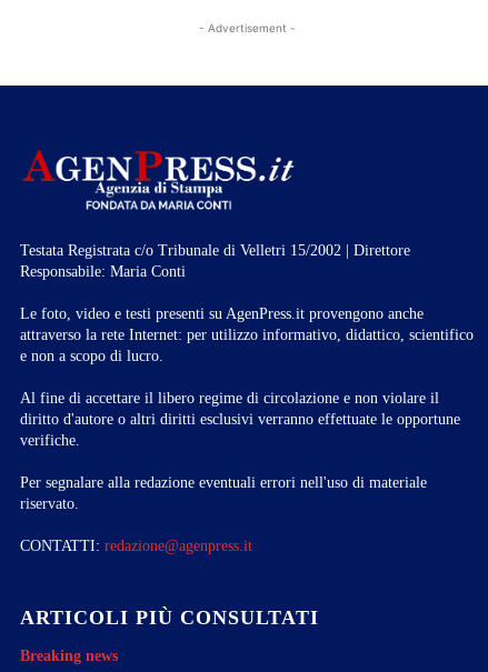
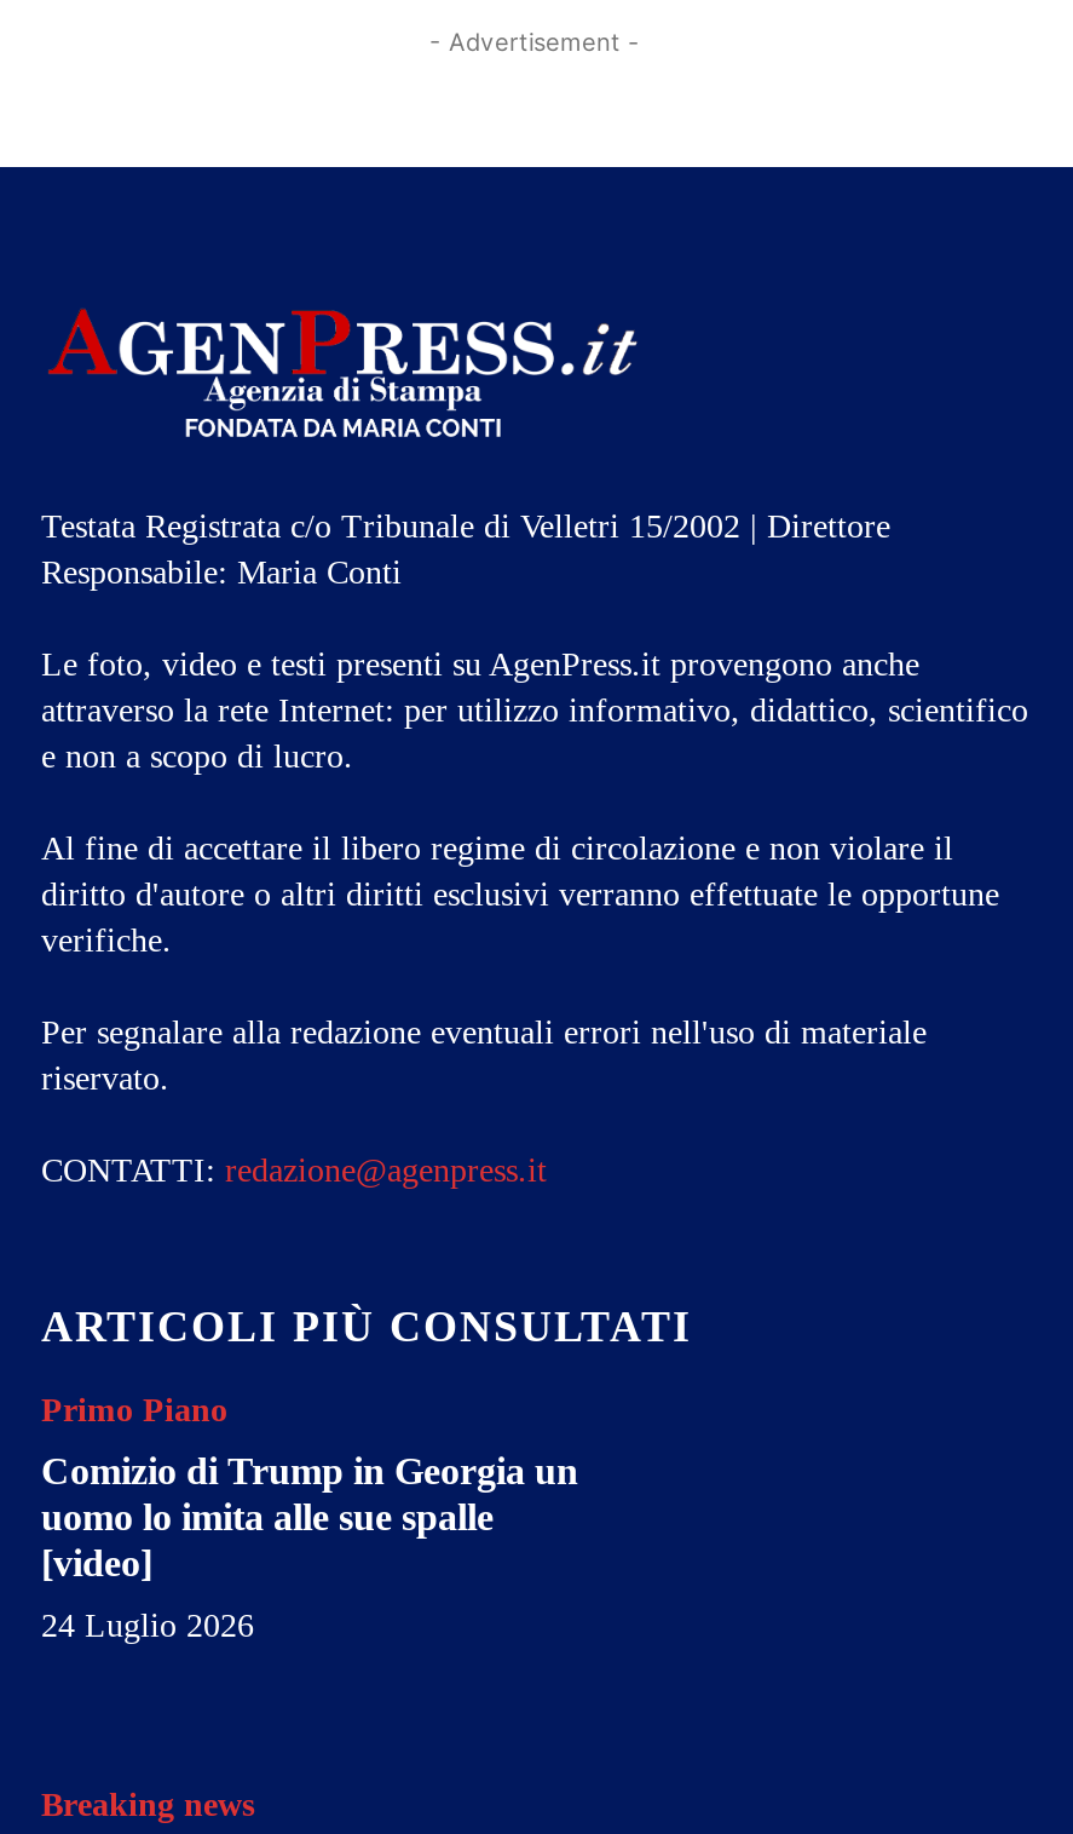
none -> [41,1393,578,1645] Primo Piano | Comizio di Trump in Georgia un | uomo lo imita alle sue spalle | [video] | 24 Luglio 2026

